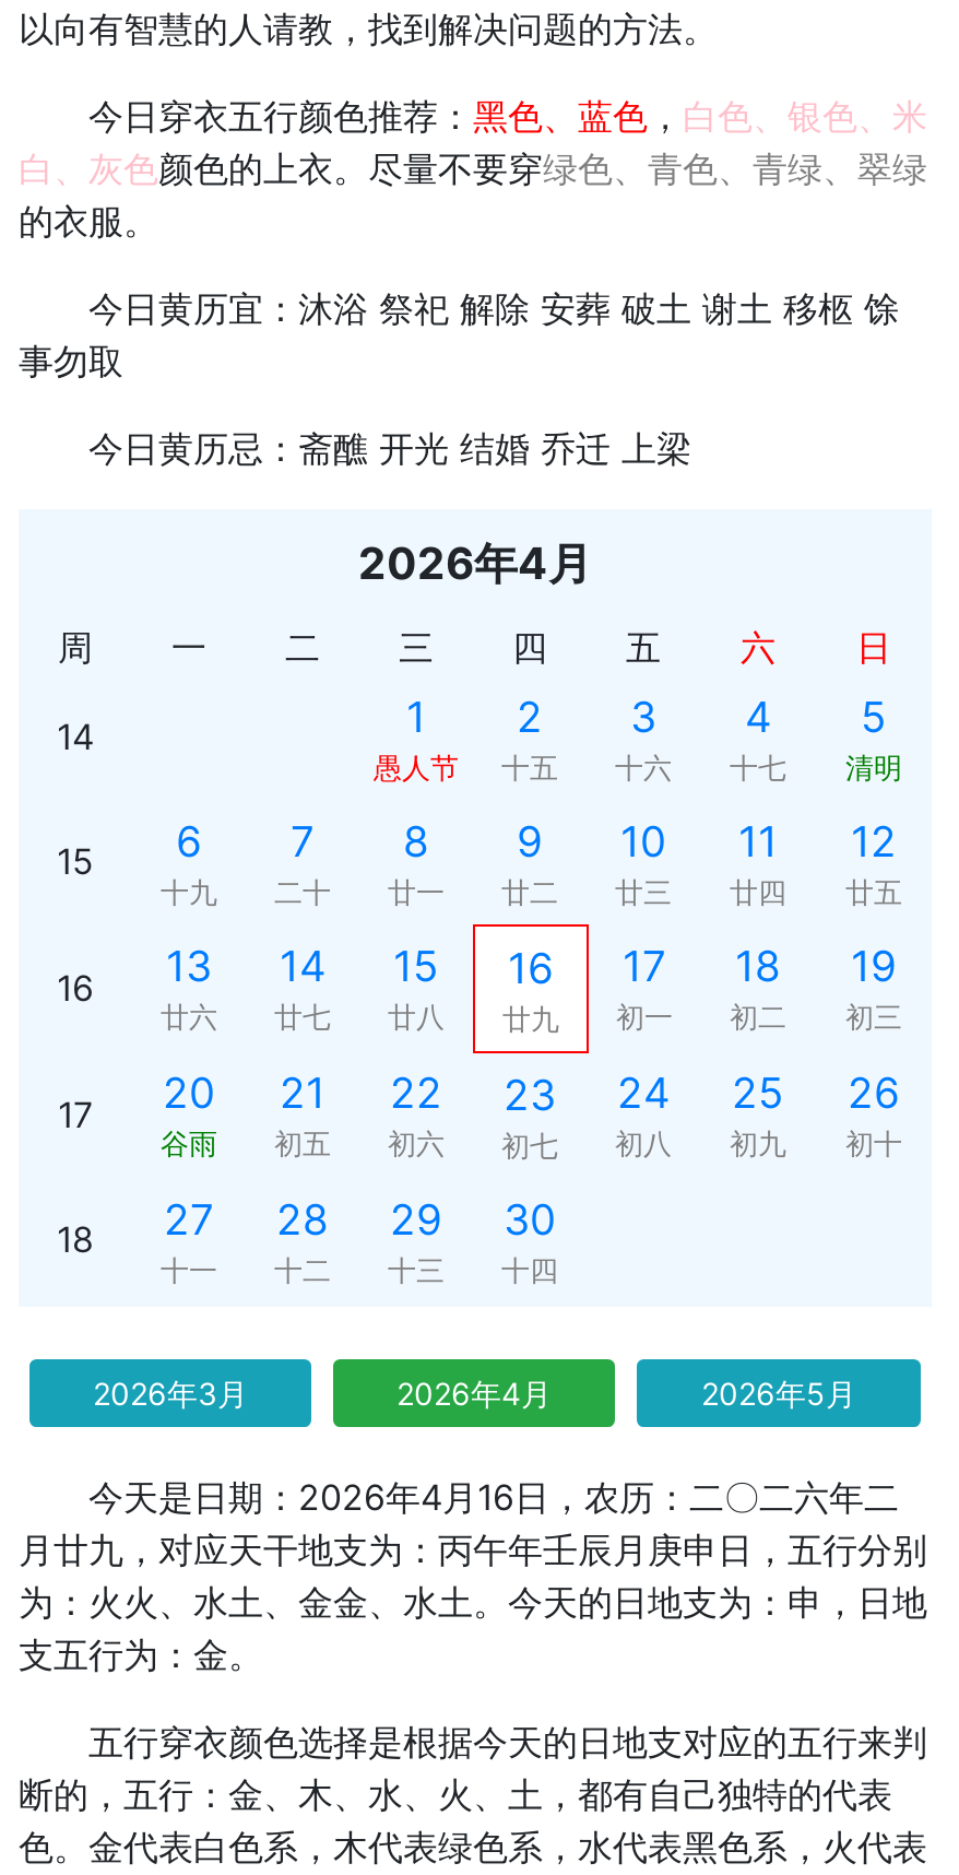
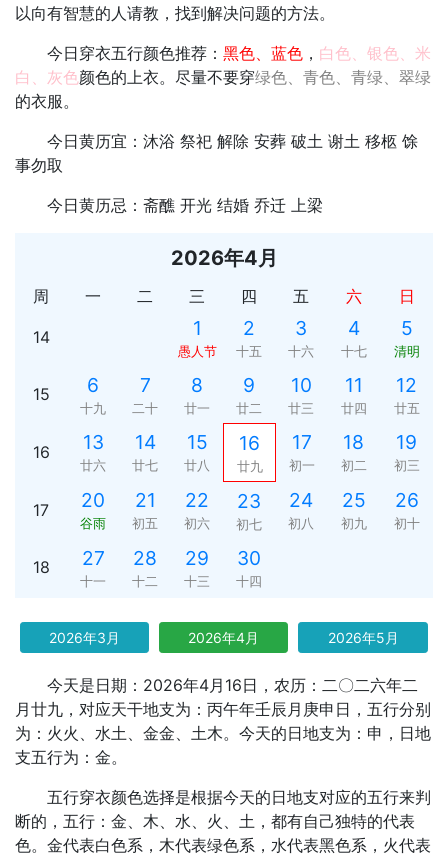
[19,1580,927,1624] 为：火火、水土、金金、水土。今天的日地支为：申，日地 -> [15,723,431,743] 为：火火、水土、金金、土木。今天的日地支为：申，日地

